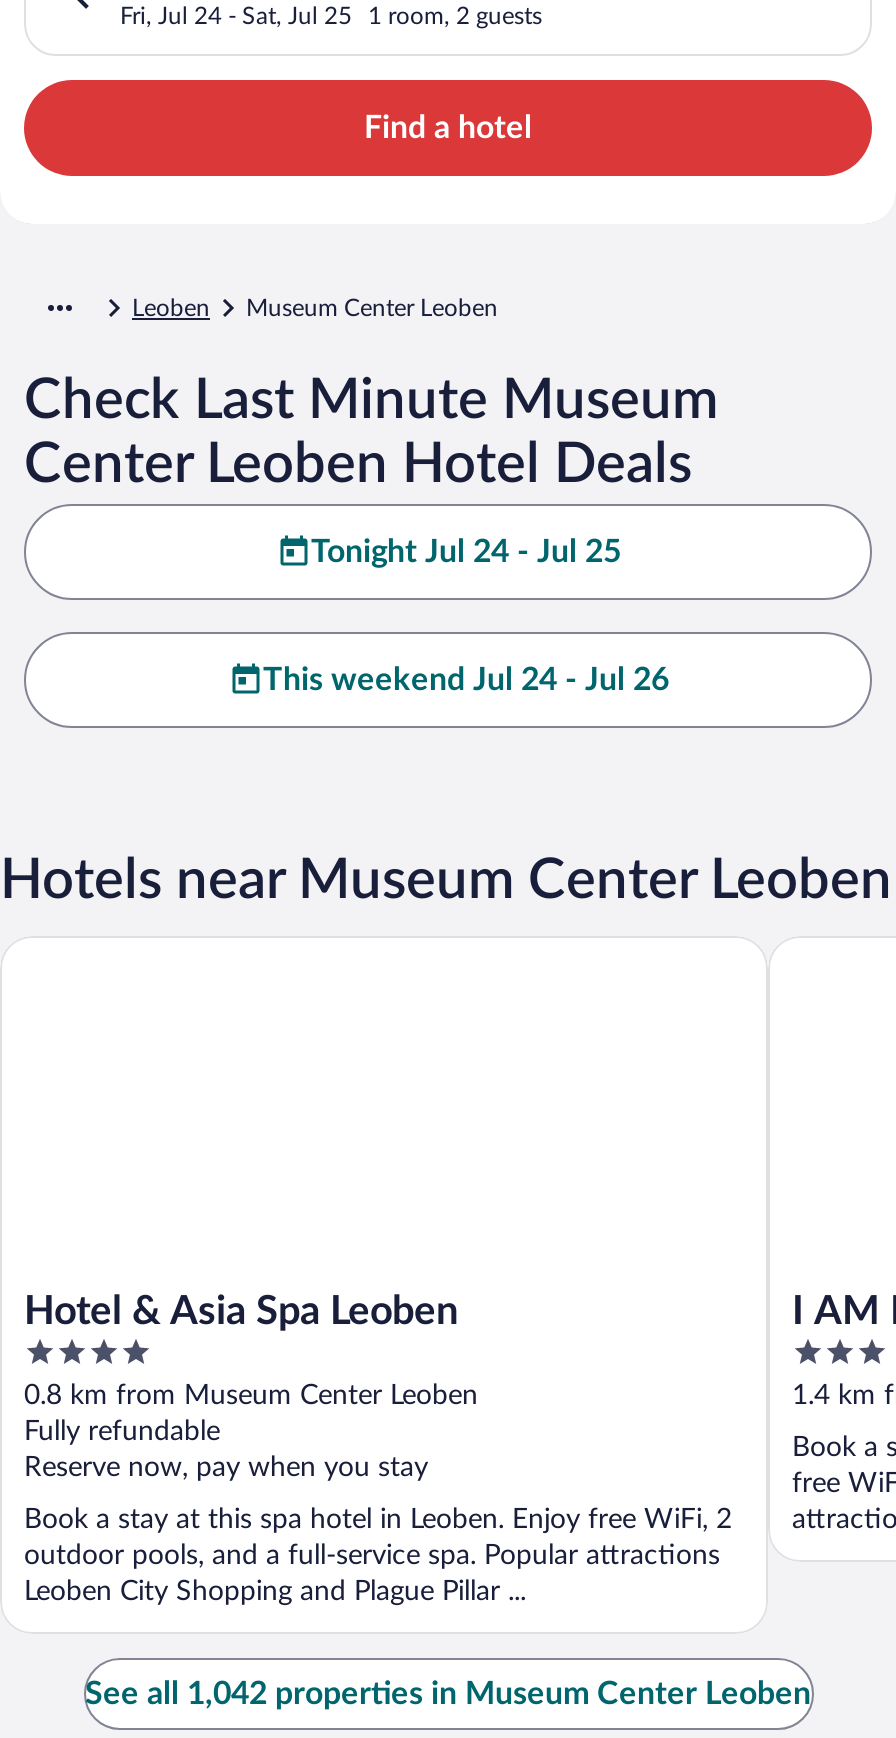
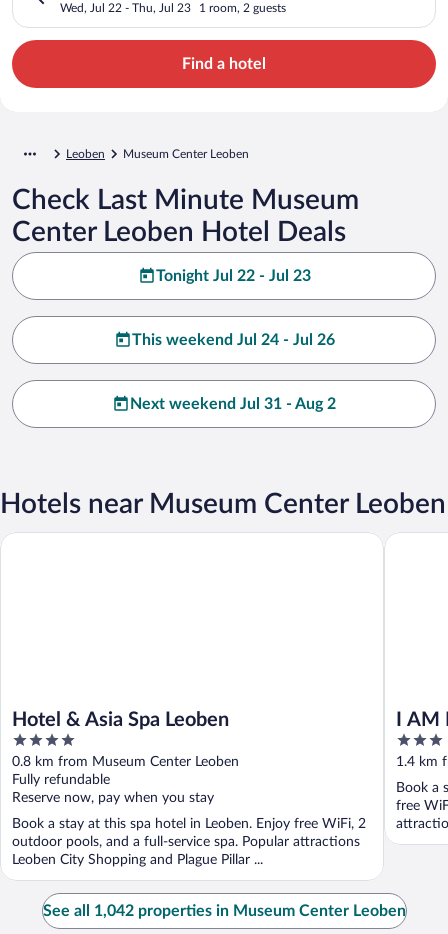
[120,3,352,27] Fri, Jul 24 - Sat, Jul 25 -> [60,2,191,14] Wed, Jul 22 - Thu, Jul 23
[311,535,621,567] Tonight Jul 24 - Jul 25 -> [155,268,310,284] Tonight Jul 22 - Jul 23
none -> [130,396,336,412] Next weekend Jul 31 - Aug 2

